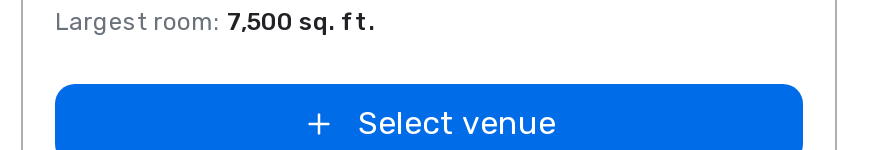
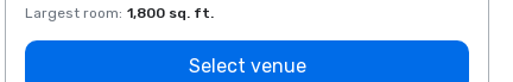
[55,8,375,36] Largest room: 7,500 sq. ft. -> [25,5,214,21] Largest room: 1,800 sq. ft.

